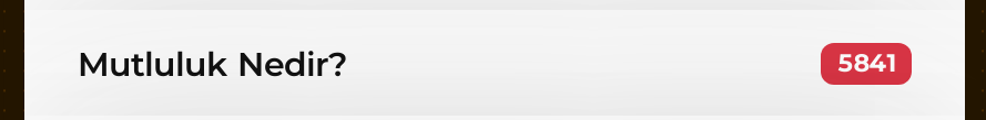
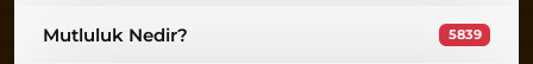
[838,47,895,78] 5841 -> [448,26,481,43] 5839

